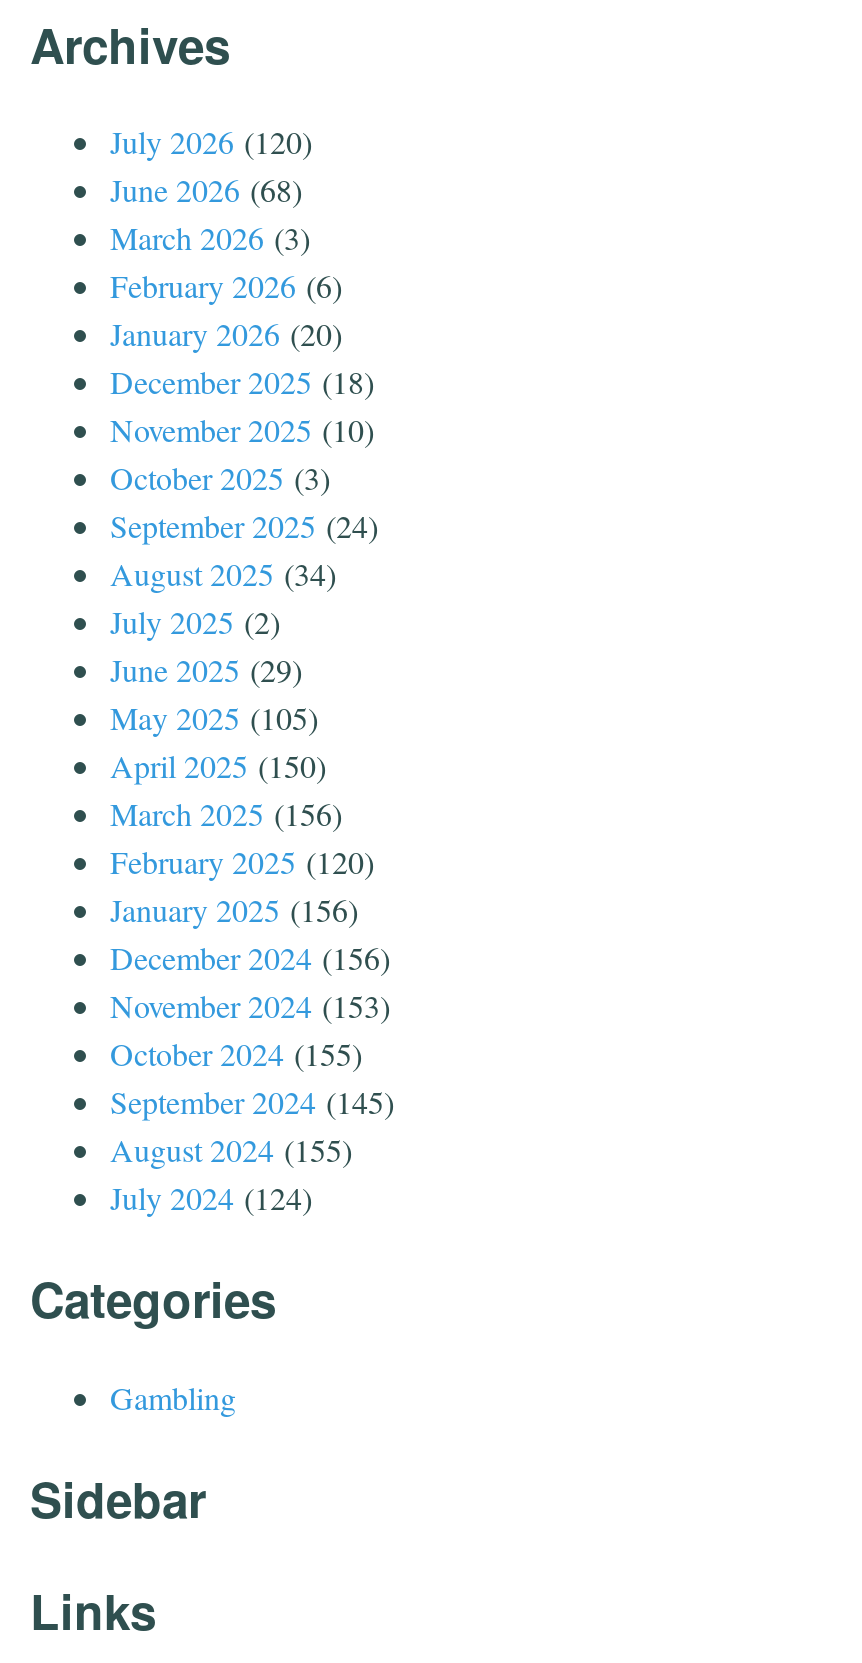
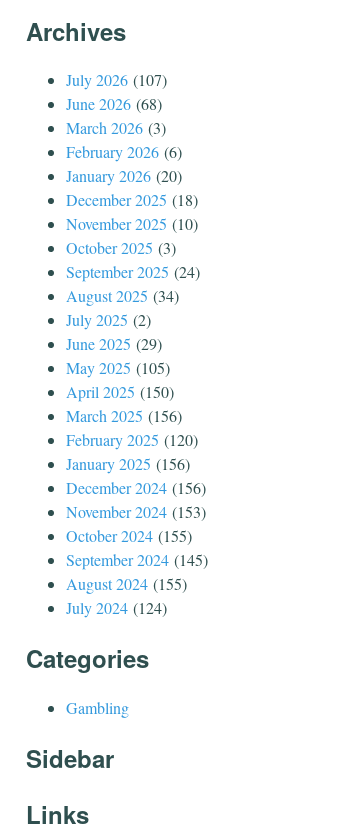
[110,121,312,163] July 2026 (120) -> [66,69,167,90] July 2026 (107)

